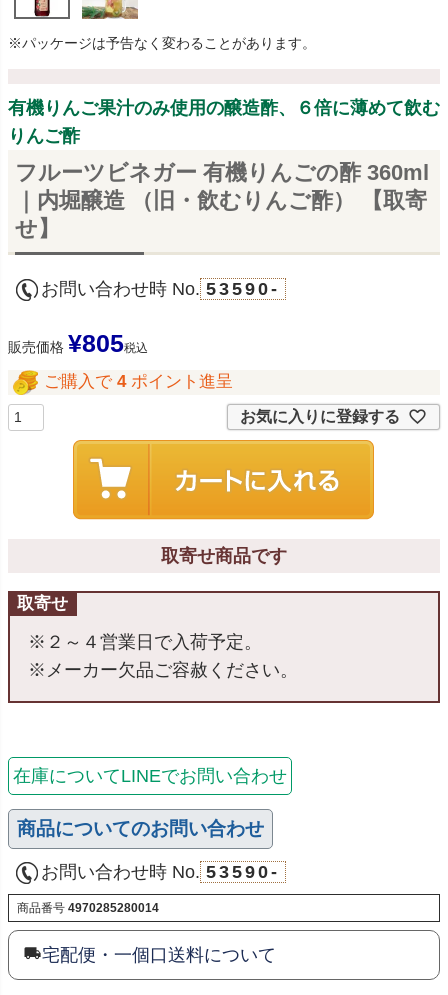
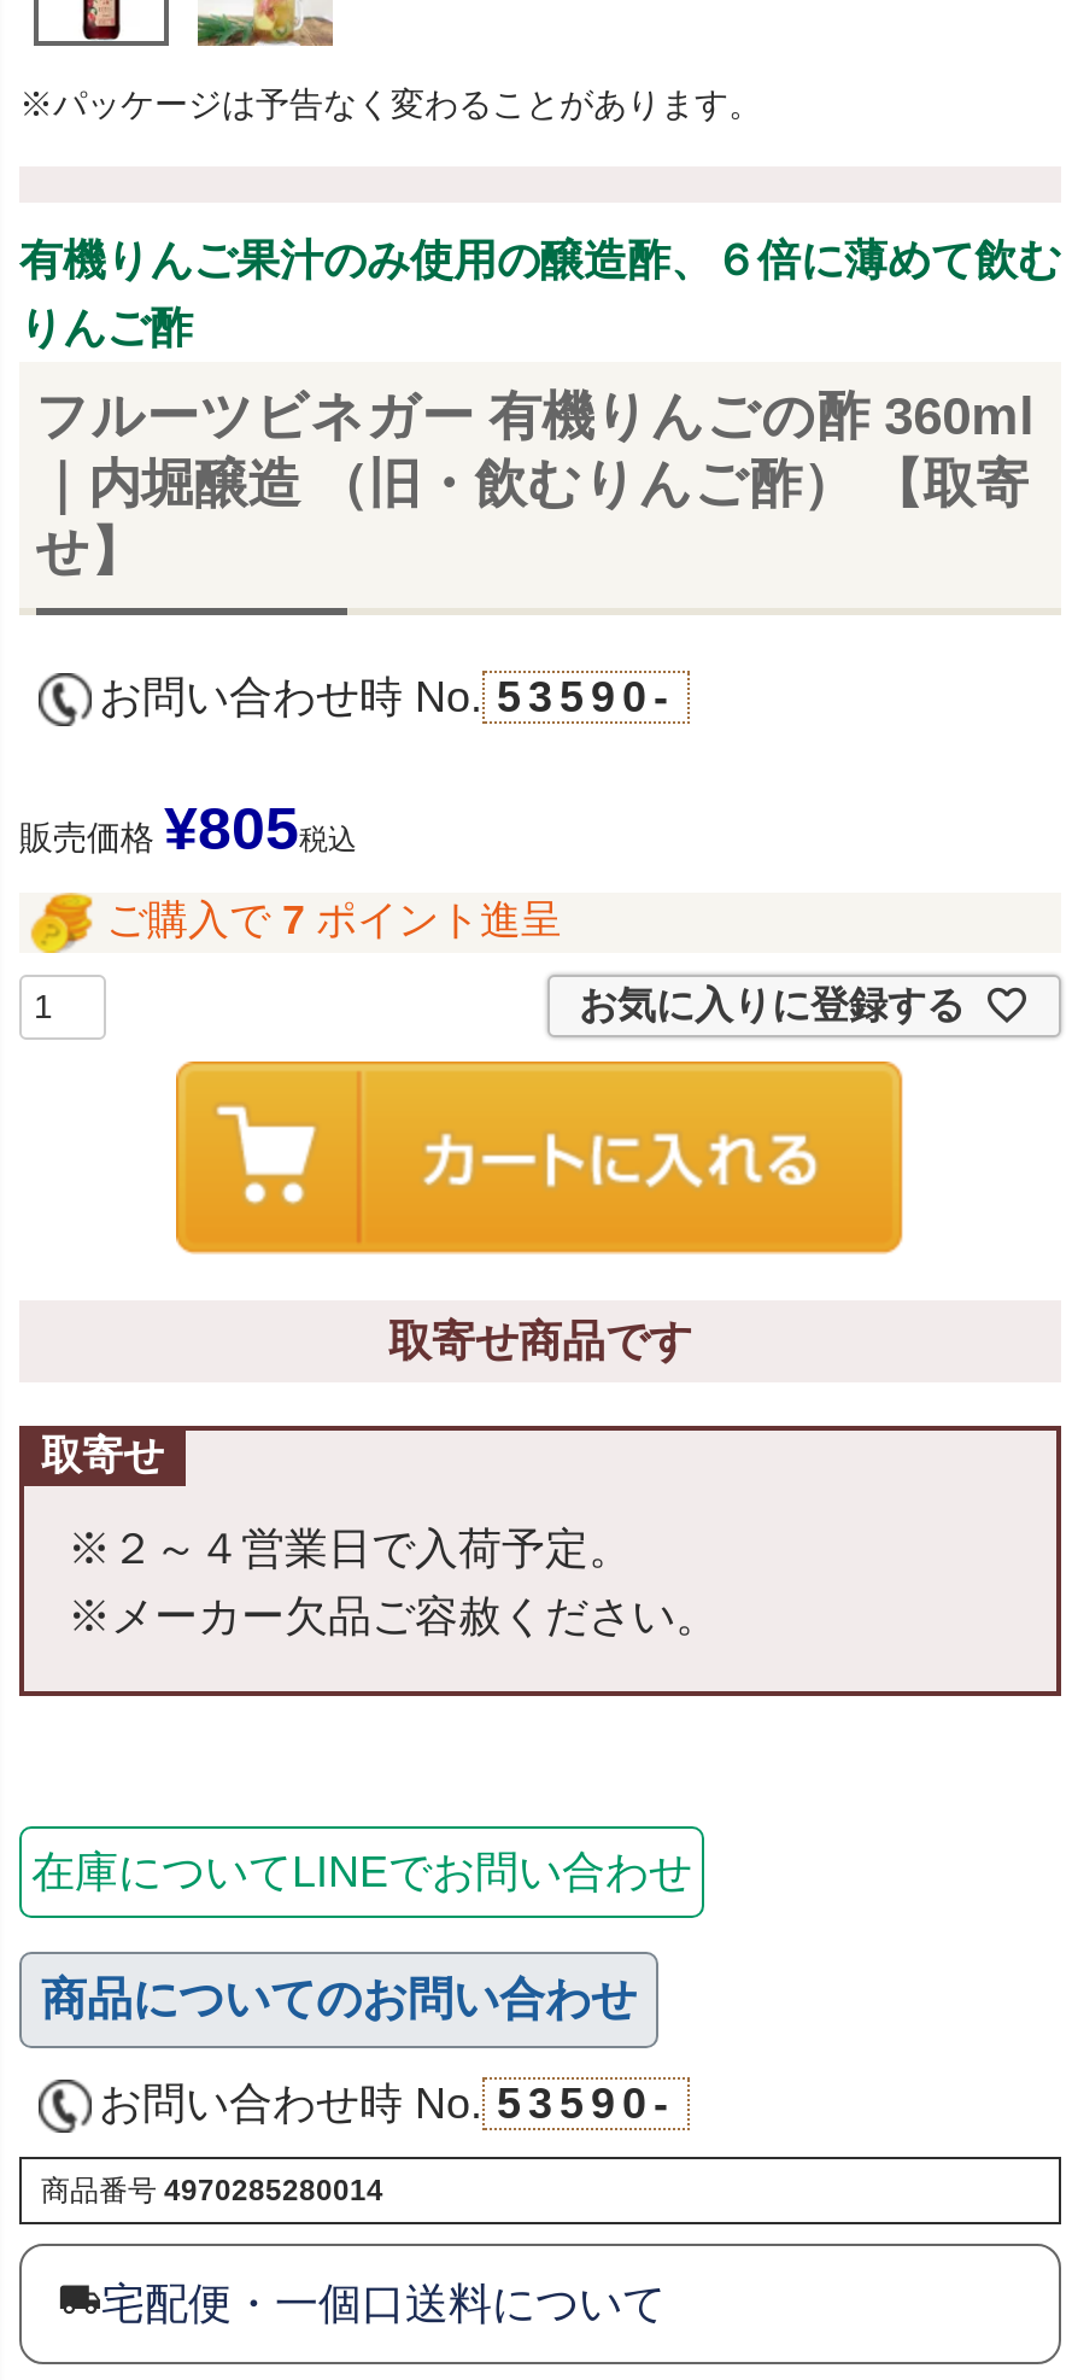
[44,372,233,391] ご購入で 4 ポイント進呈 -> [106,897,562,943] ご購入で 7 ポイント進呈

